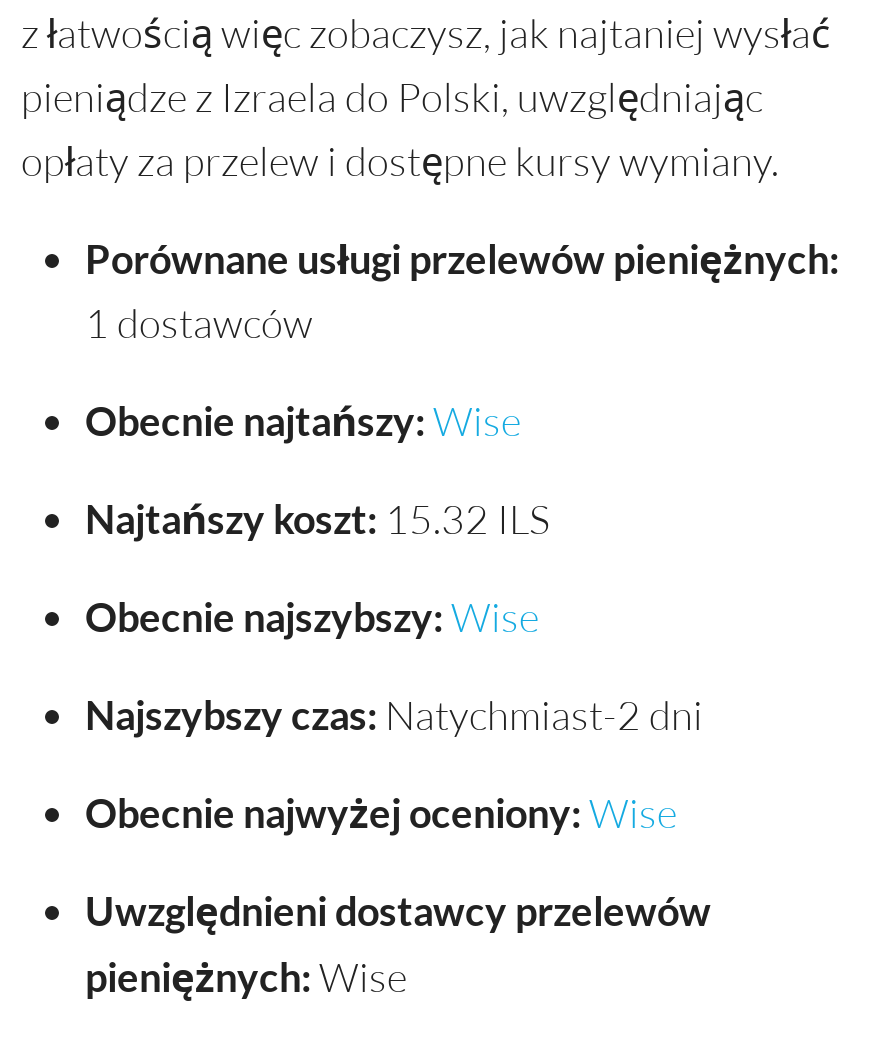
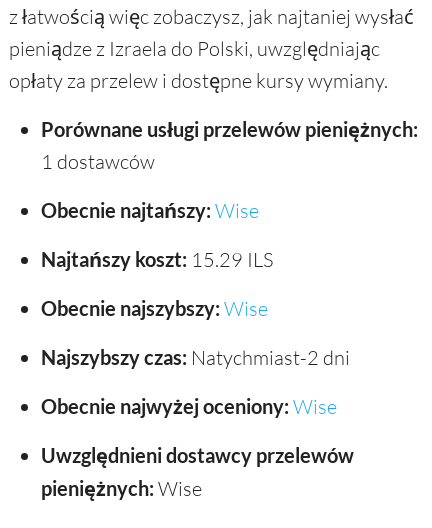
[85,494,549,544] Najtańszy koszt: 15.32 ILS -> [41,247,273,272] Najtańszy koszt: 15.29 ILS

